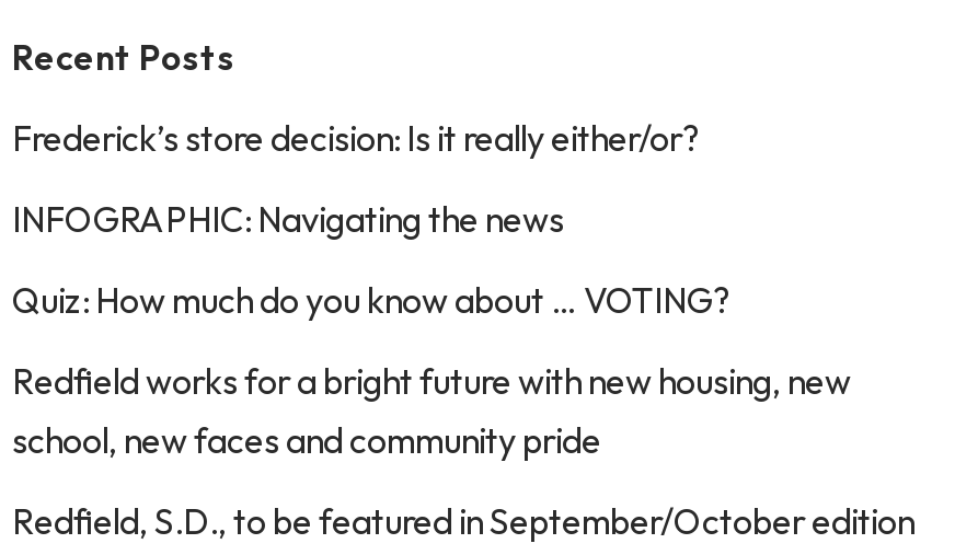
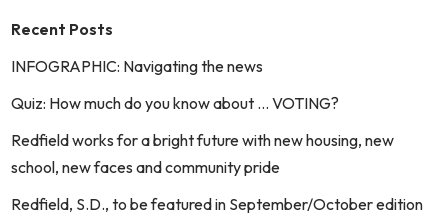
[12,115,700,159] Frederick’s store decision: Is it really either/or? -> none

